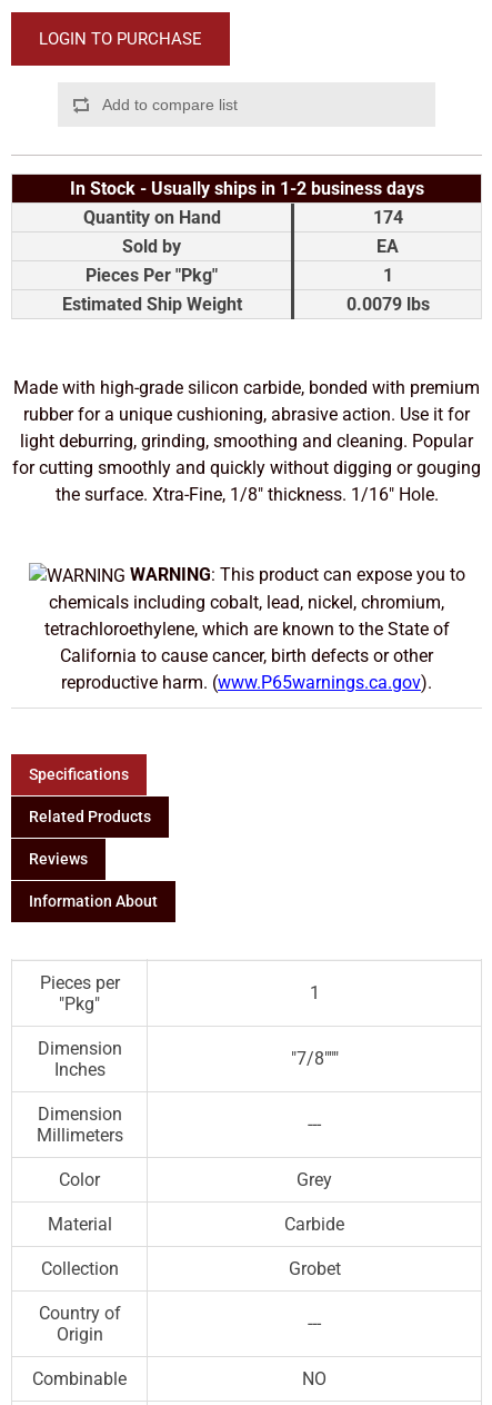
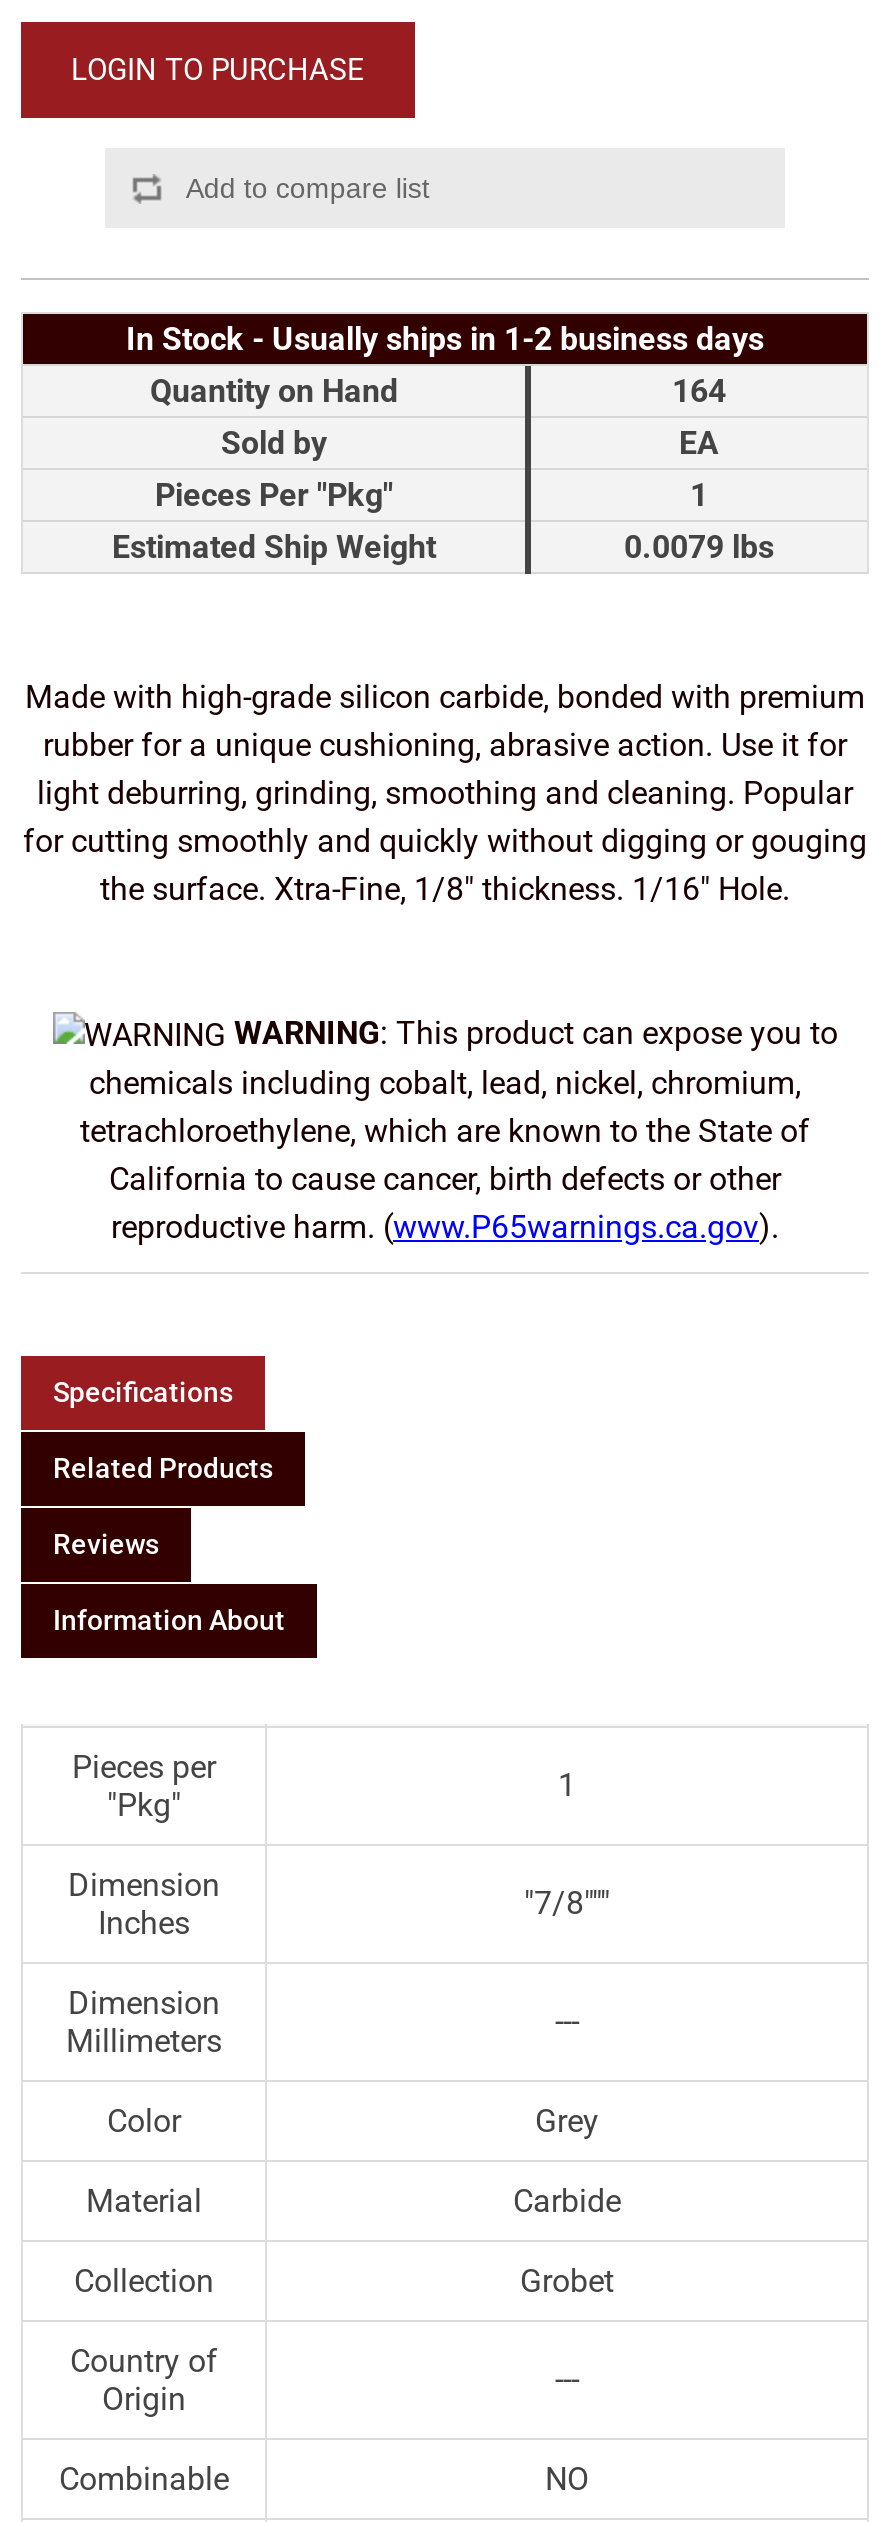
[373,207,403,228] 174 -> [672,372,726,410] 164

